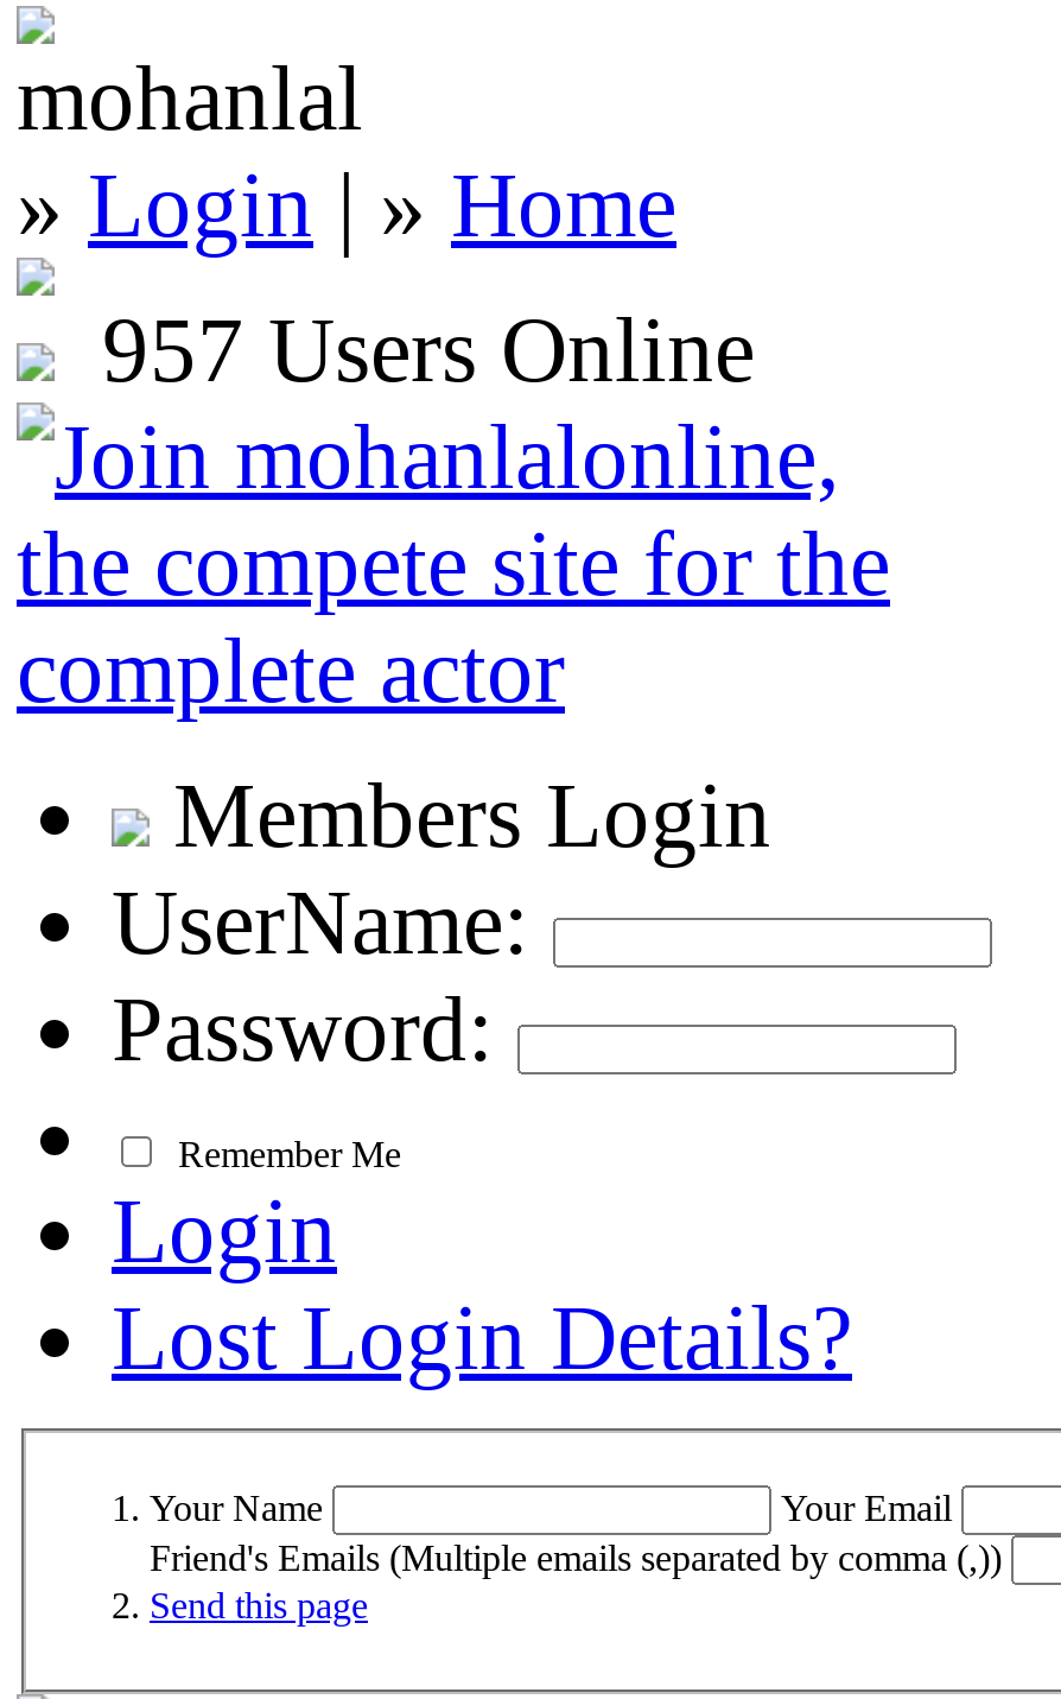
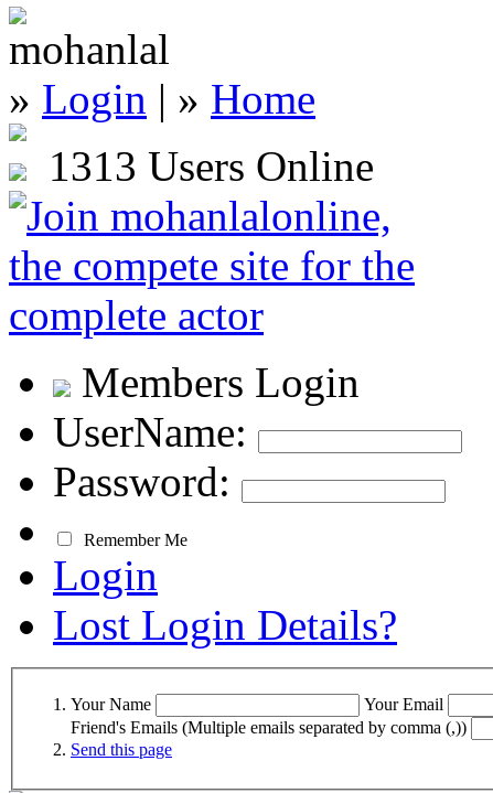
[55,298,755,400] 957 Users Online -> [26,142,374,190] 1313 Users Online

